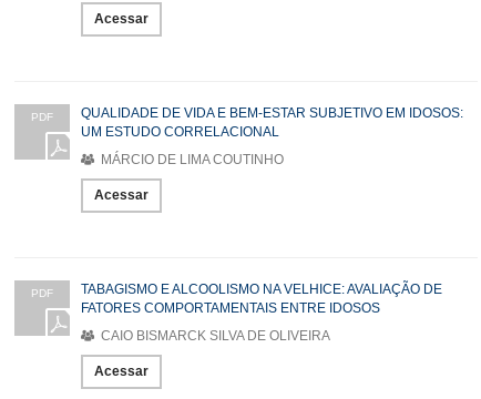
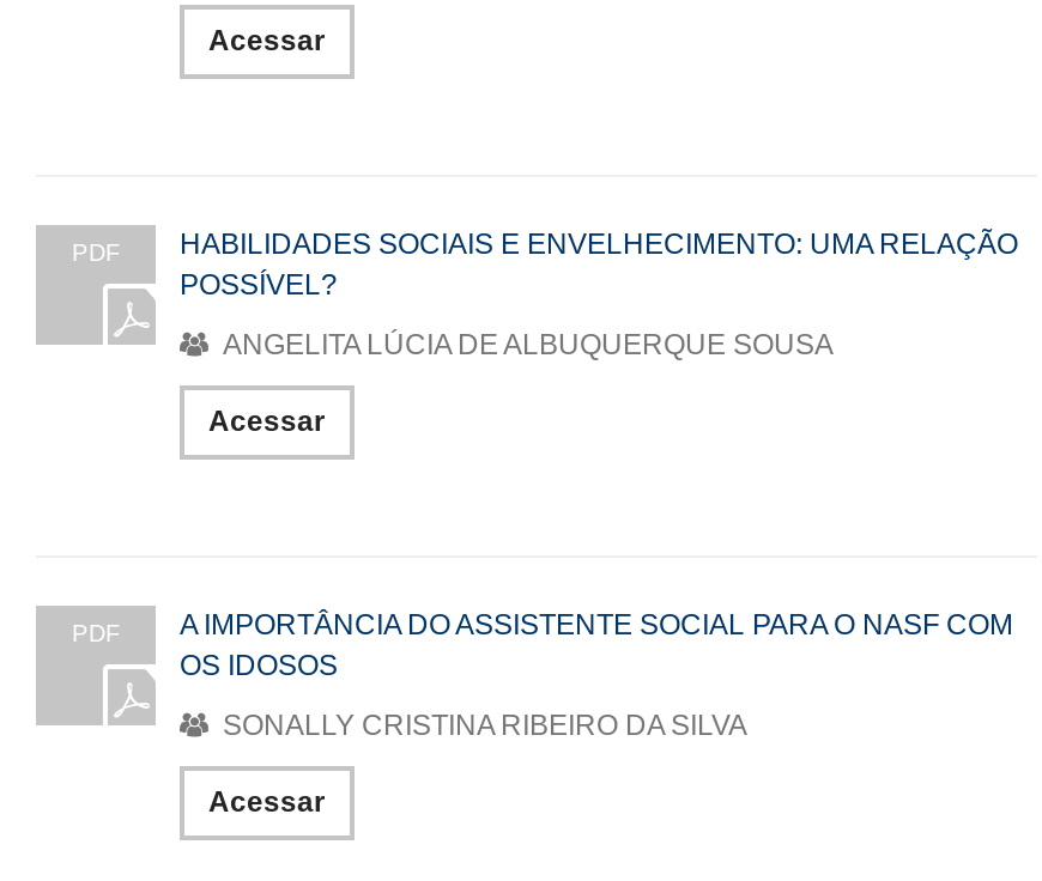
[81,105,463,139] QUALIDADE DE VIDA E BEM-ESTAR SUBJETIVO EM IDOSOS: | UM ESTUDO CORRELACIONAL -> [180,227,1018,301] HABILIDADES SOCIAIS E ENVELHECIMENTO: UMA RELAÇÃO | POSSÍVEL?
[98,152,284,167] MÁRCIO DE LIMA COUTINHO -> [216,327,834,361] ANGELITA LÚCIA DE ALBUQUERQUE SOUSA
[81,281,442,316] TABAGISMO E ALCOOLISMO NA VELHICE: AVALIAÇÃO DE | FATORES COMPORTAMENTAIS ENTRE IDOSOS -> [180,607,1013,682] A IMPORTÂNCIA DO ASSISTENTE SOCIAL PARA O NASF COM | OS IDOSOS
[98,328,330,343] CAIO BISMARCK SILVA DE OLIVEIRA -> [216,708,747,741] SONALLY CRISTINA RIBEIRO DA SILVA

